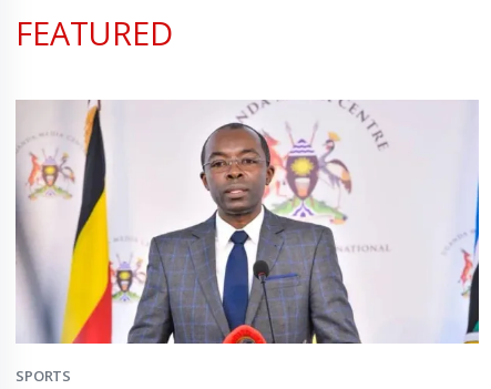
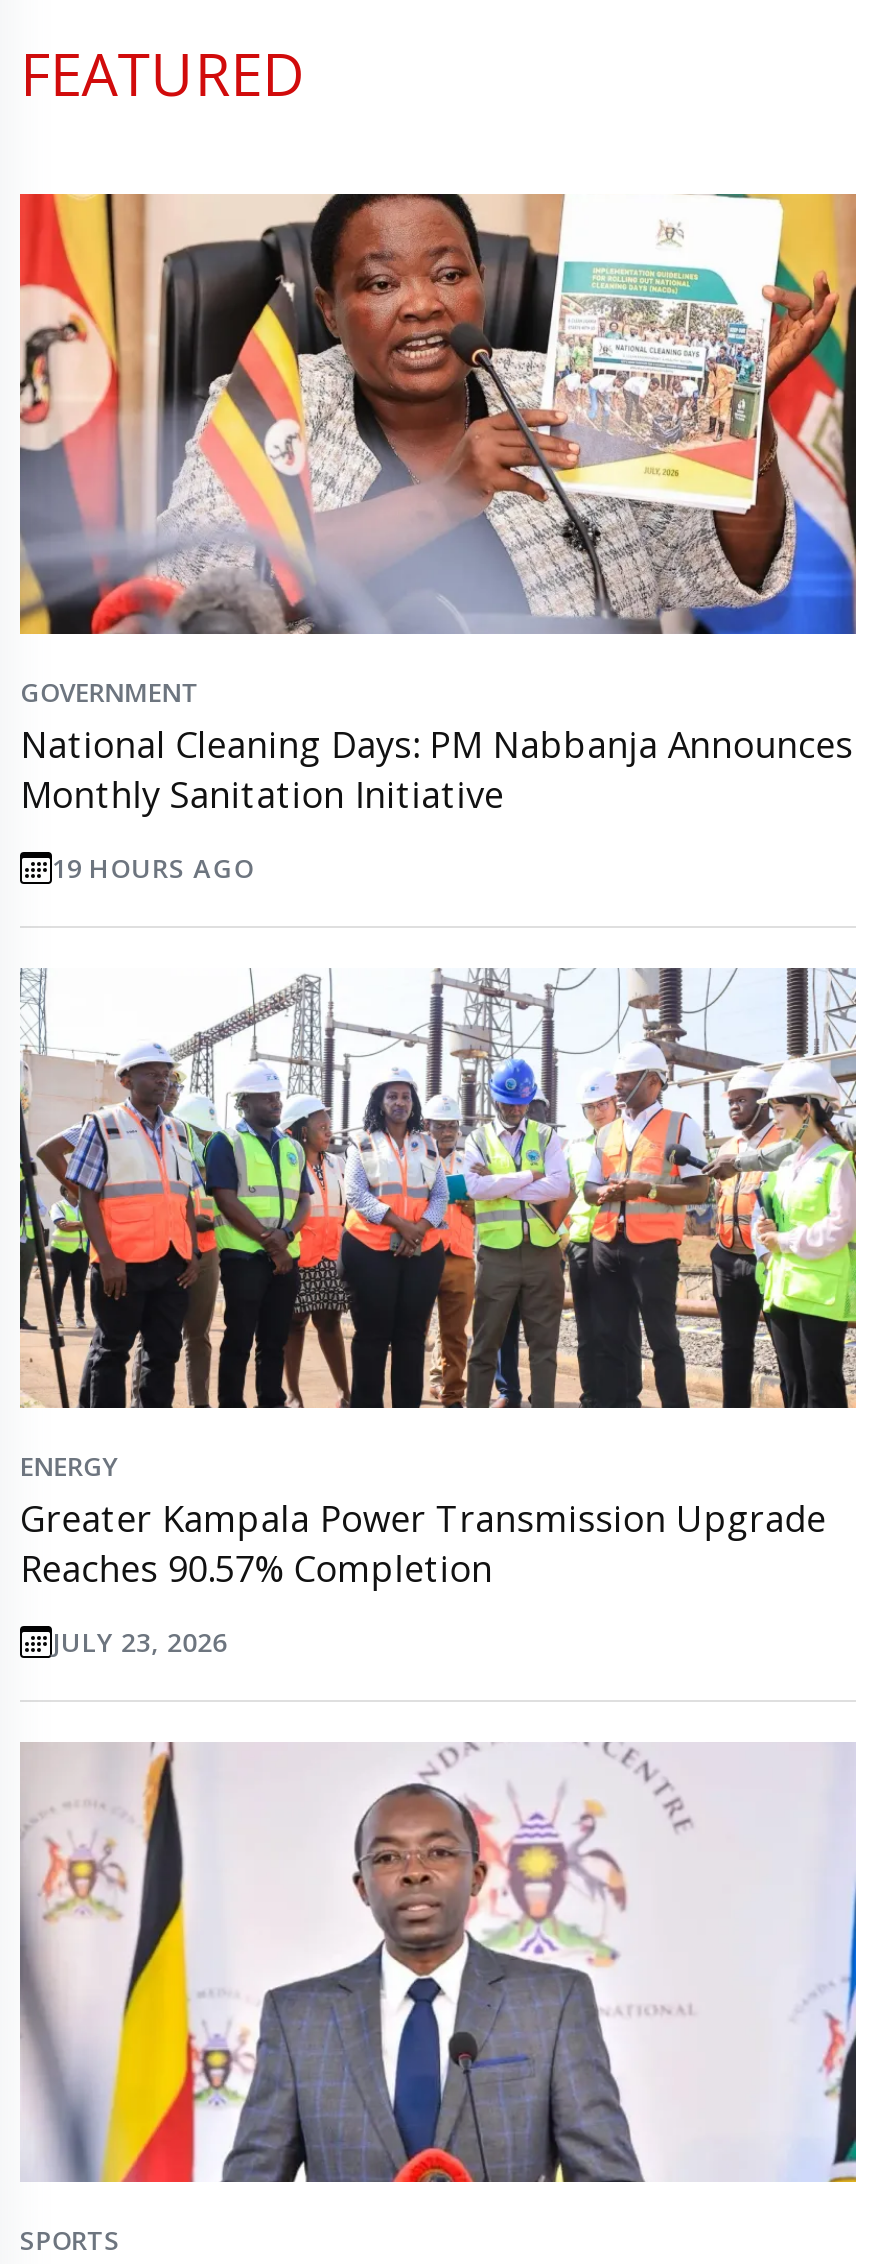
none -> [18,192,858,886] [image] | GOVERNMENT | National Cleaning Days: PM Nabbanja Announces | Monthly Sanitation Initiative | 19 HOURS AGO
none -> [18,966,858,1660] [image] | ENERGY | Greater Kampala Power Transmission Upgrade | Reaches 90.57% Completion | JULY 23, 2026

